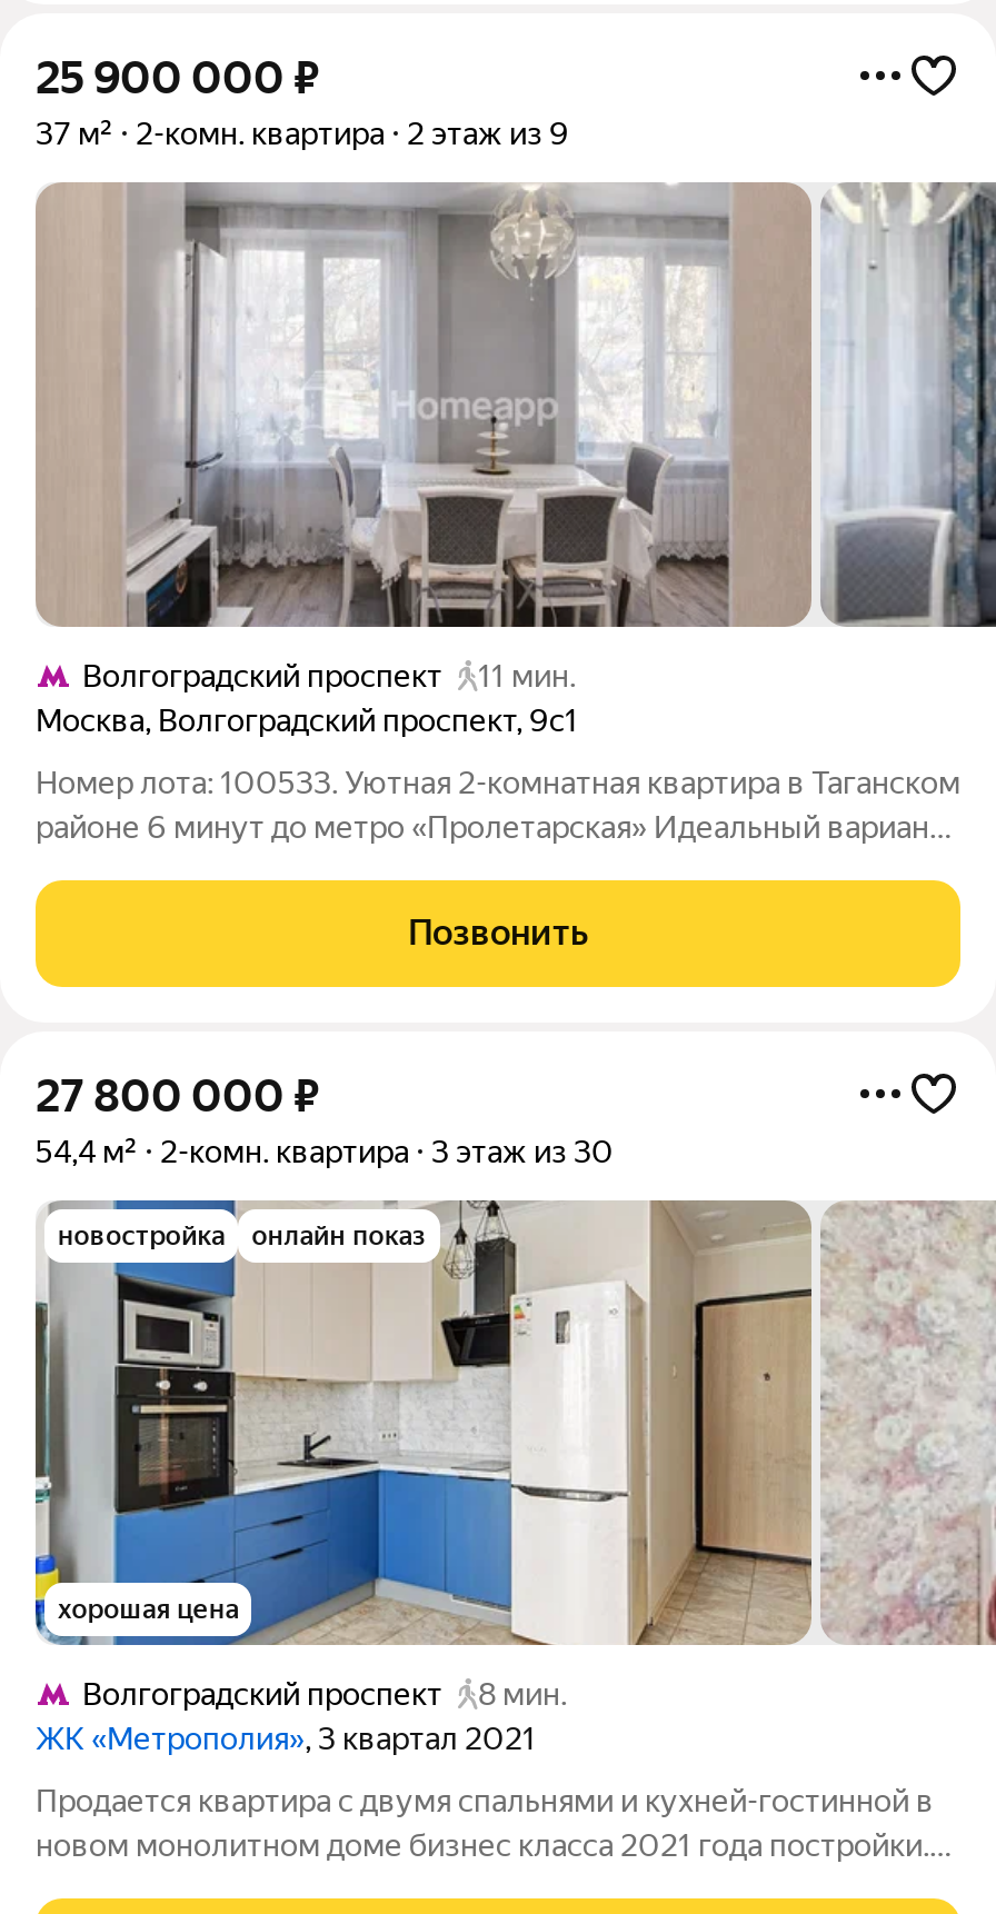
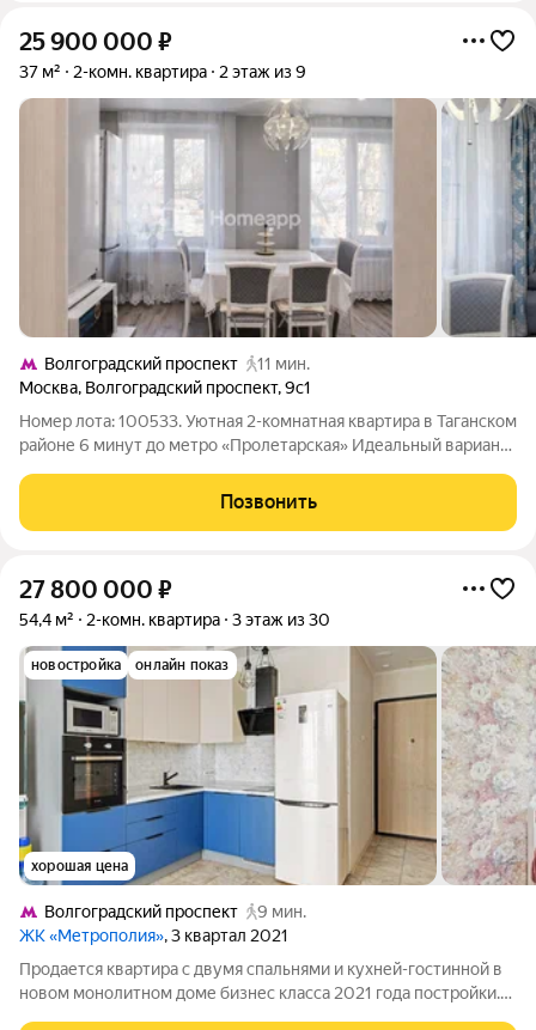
[82,1677,567,1712] Волгоградский проспект 8 мин. -> [44,902,306,921] Волгоградский проспект 9 мин.

